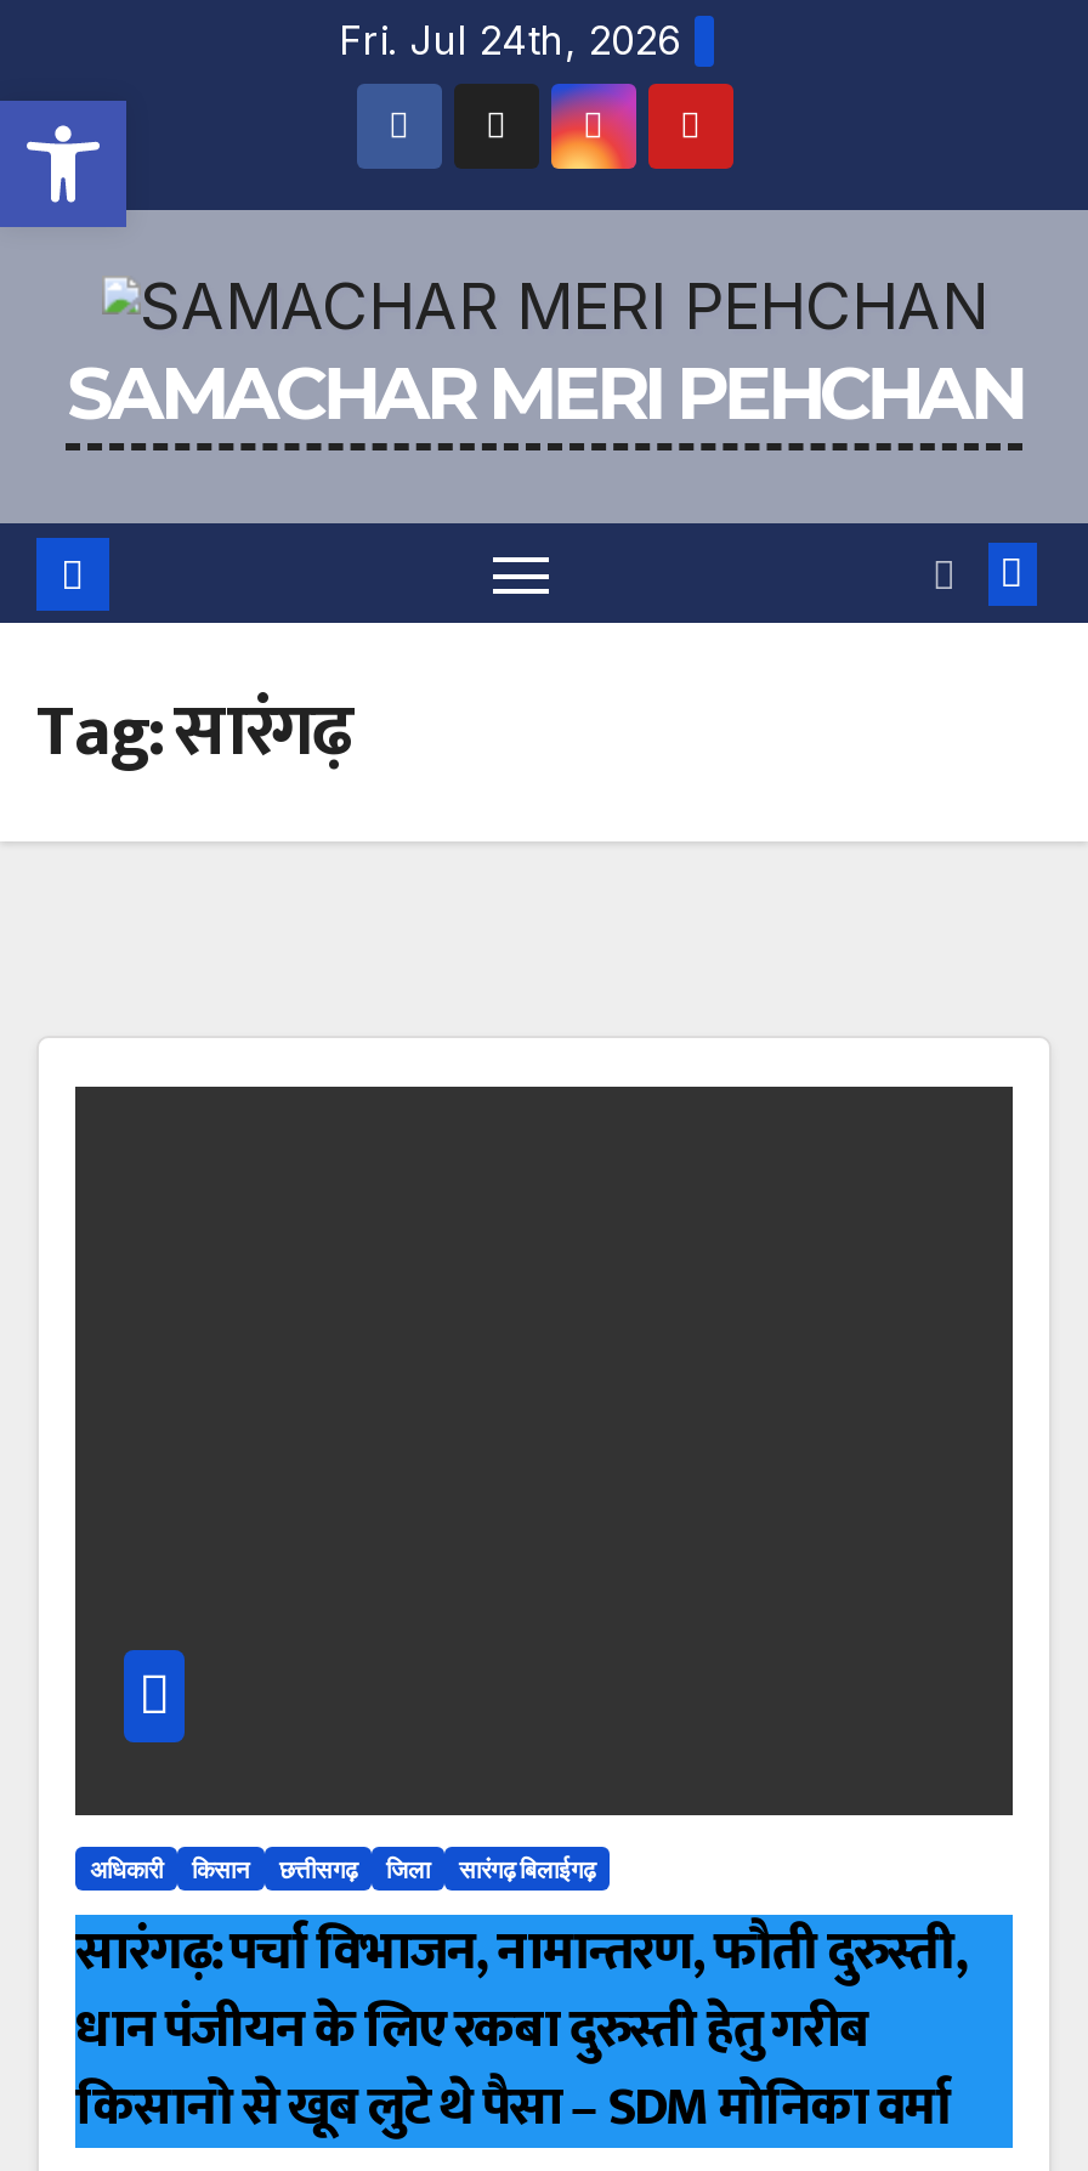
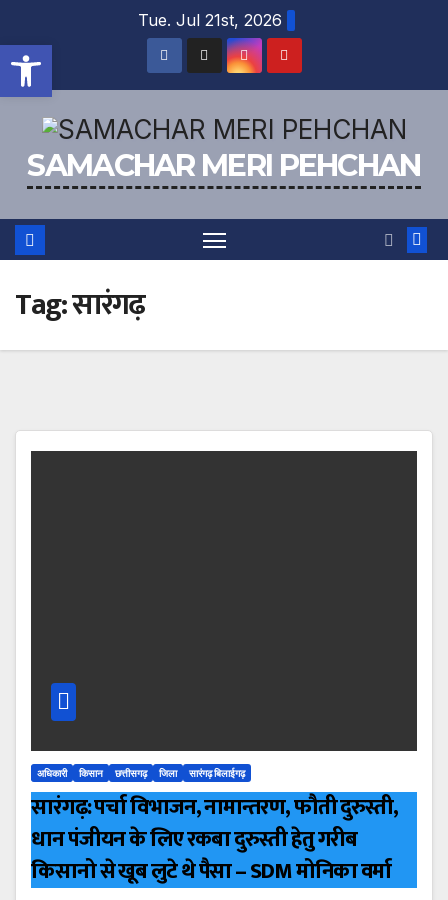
[339,16,681,64] Fri. Jul 24th, 2026 -> [138,10,282,30] Tue. Jul 21st, 2026

